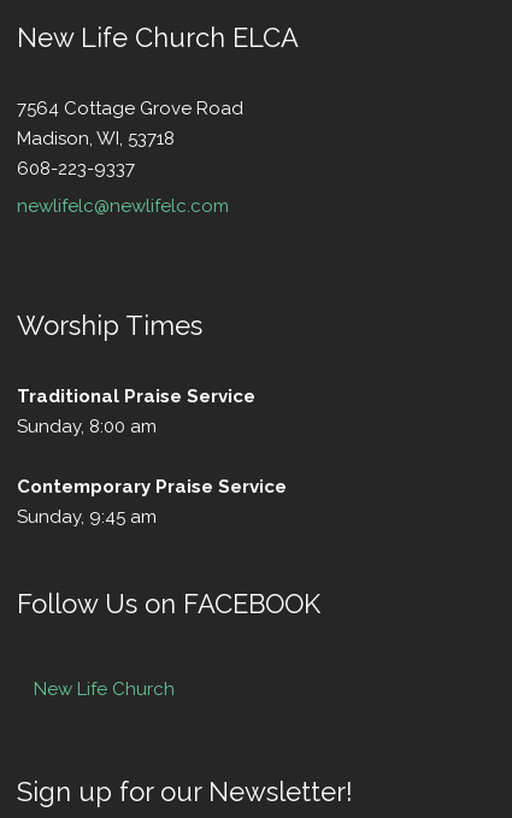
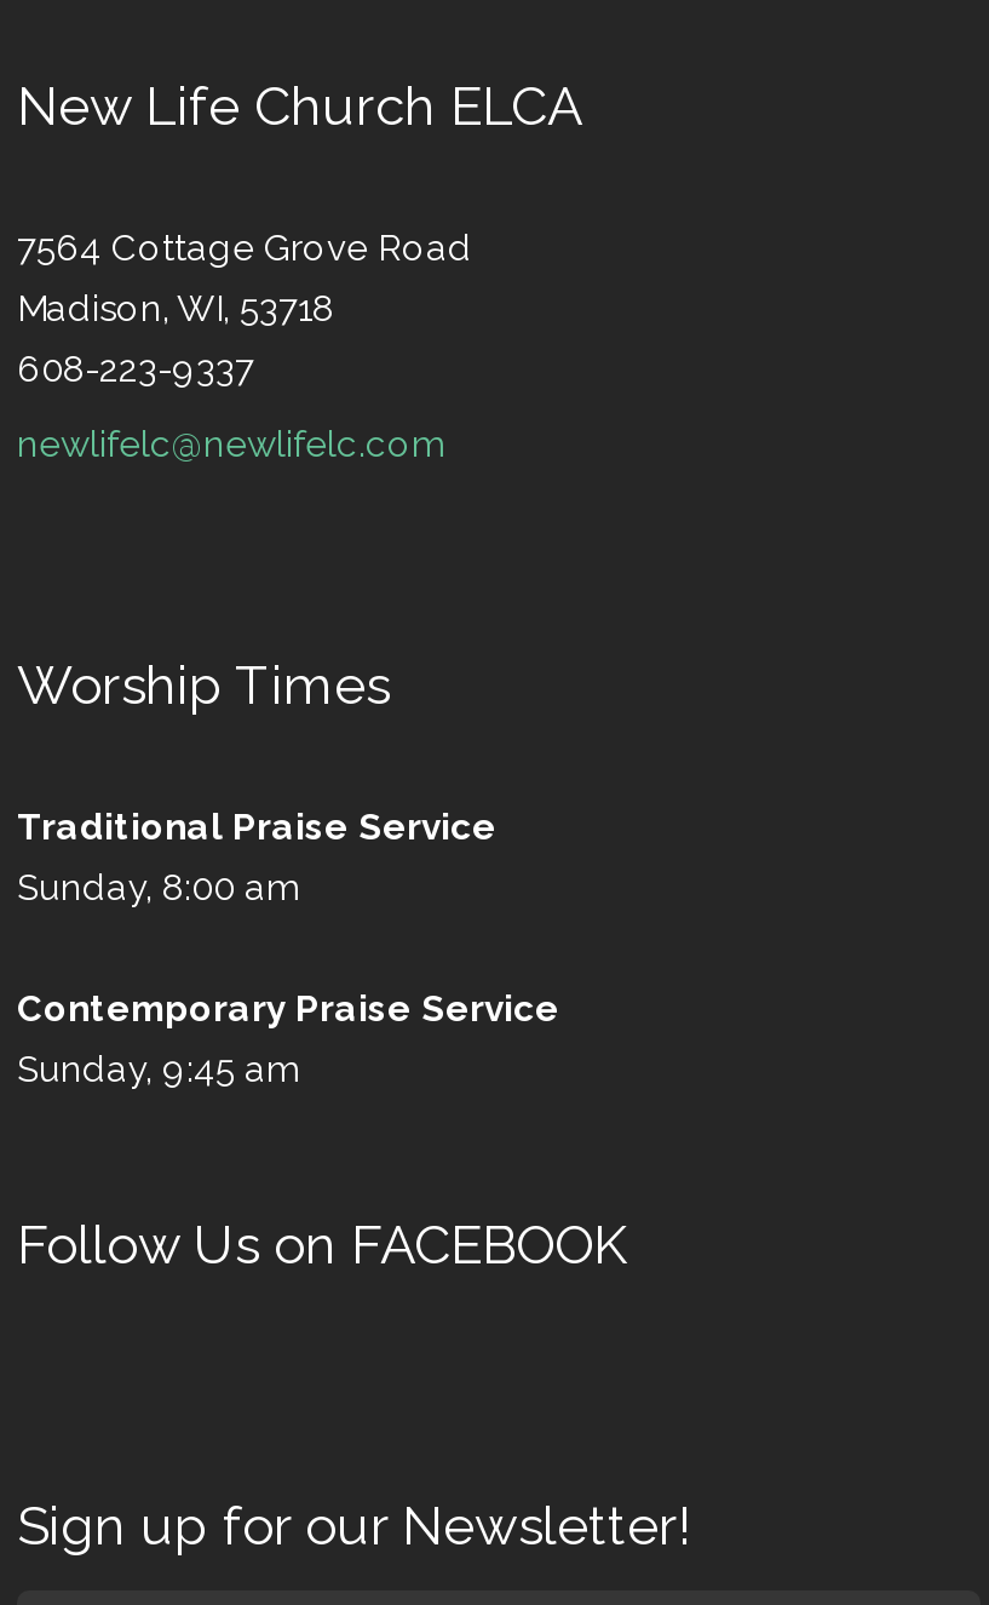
[34,679,175,700] New Life Church -> none

